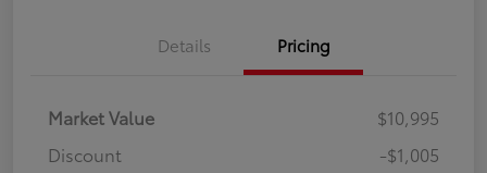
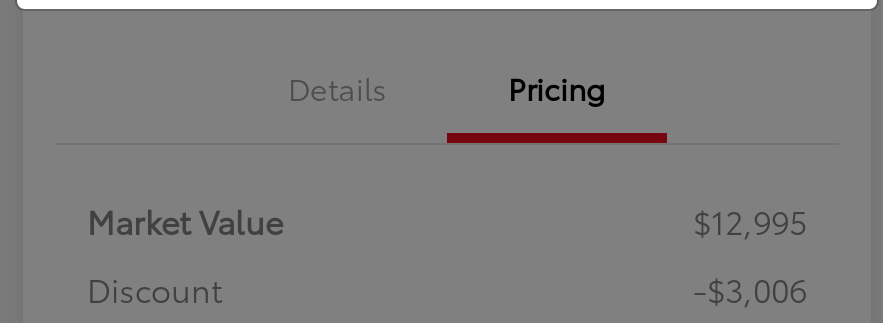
[377,104,439,129] $10,995 -> [693,197,807,243] $12,995
[379,141,439,166] -$1,005 -> [693,265,807,311] -$3,006

